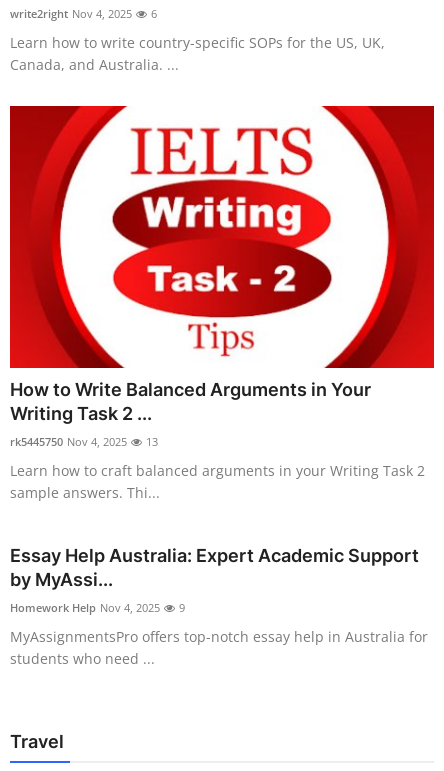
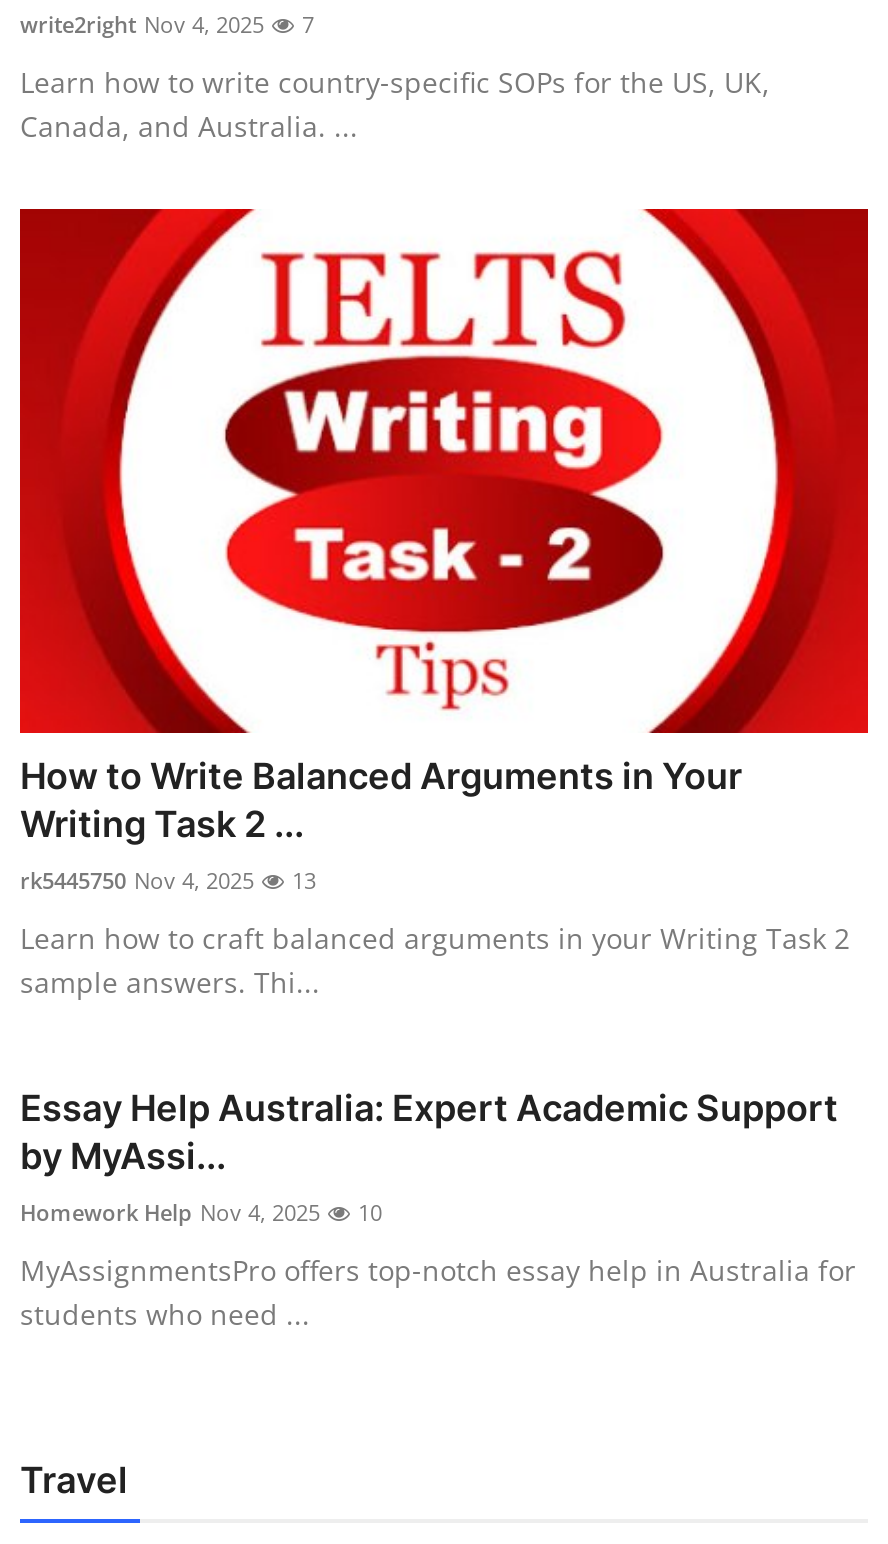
[10,6,157,21] write2right Nov 4, 2025 6 -> [20,9,314,39] write2right Nov 4, 2025 7
[10,600,185,615] Homework Help Nov 4, 2025 9 -> [20,1198,382,1228] Homework Help Nov 4, 2025 10

